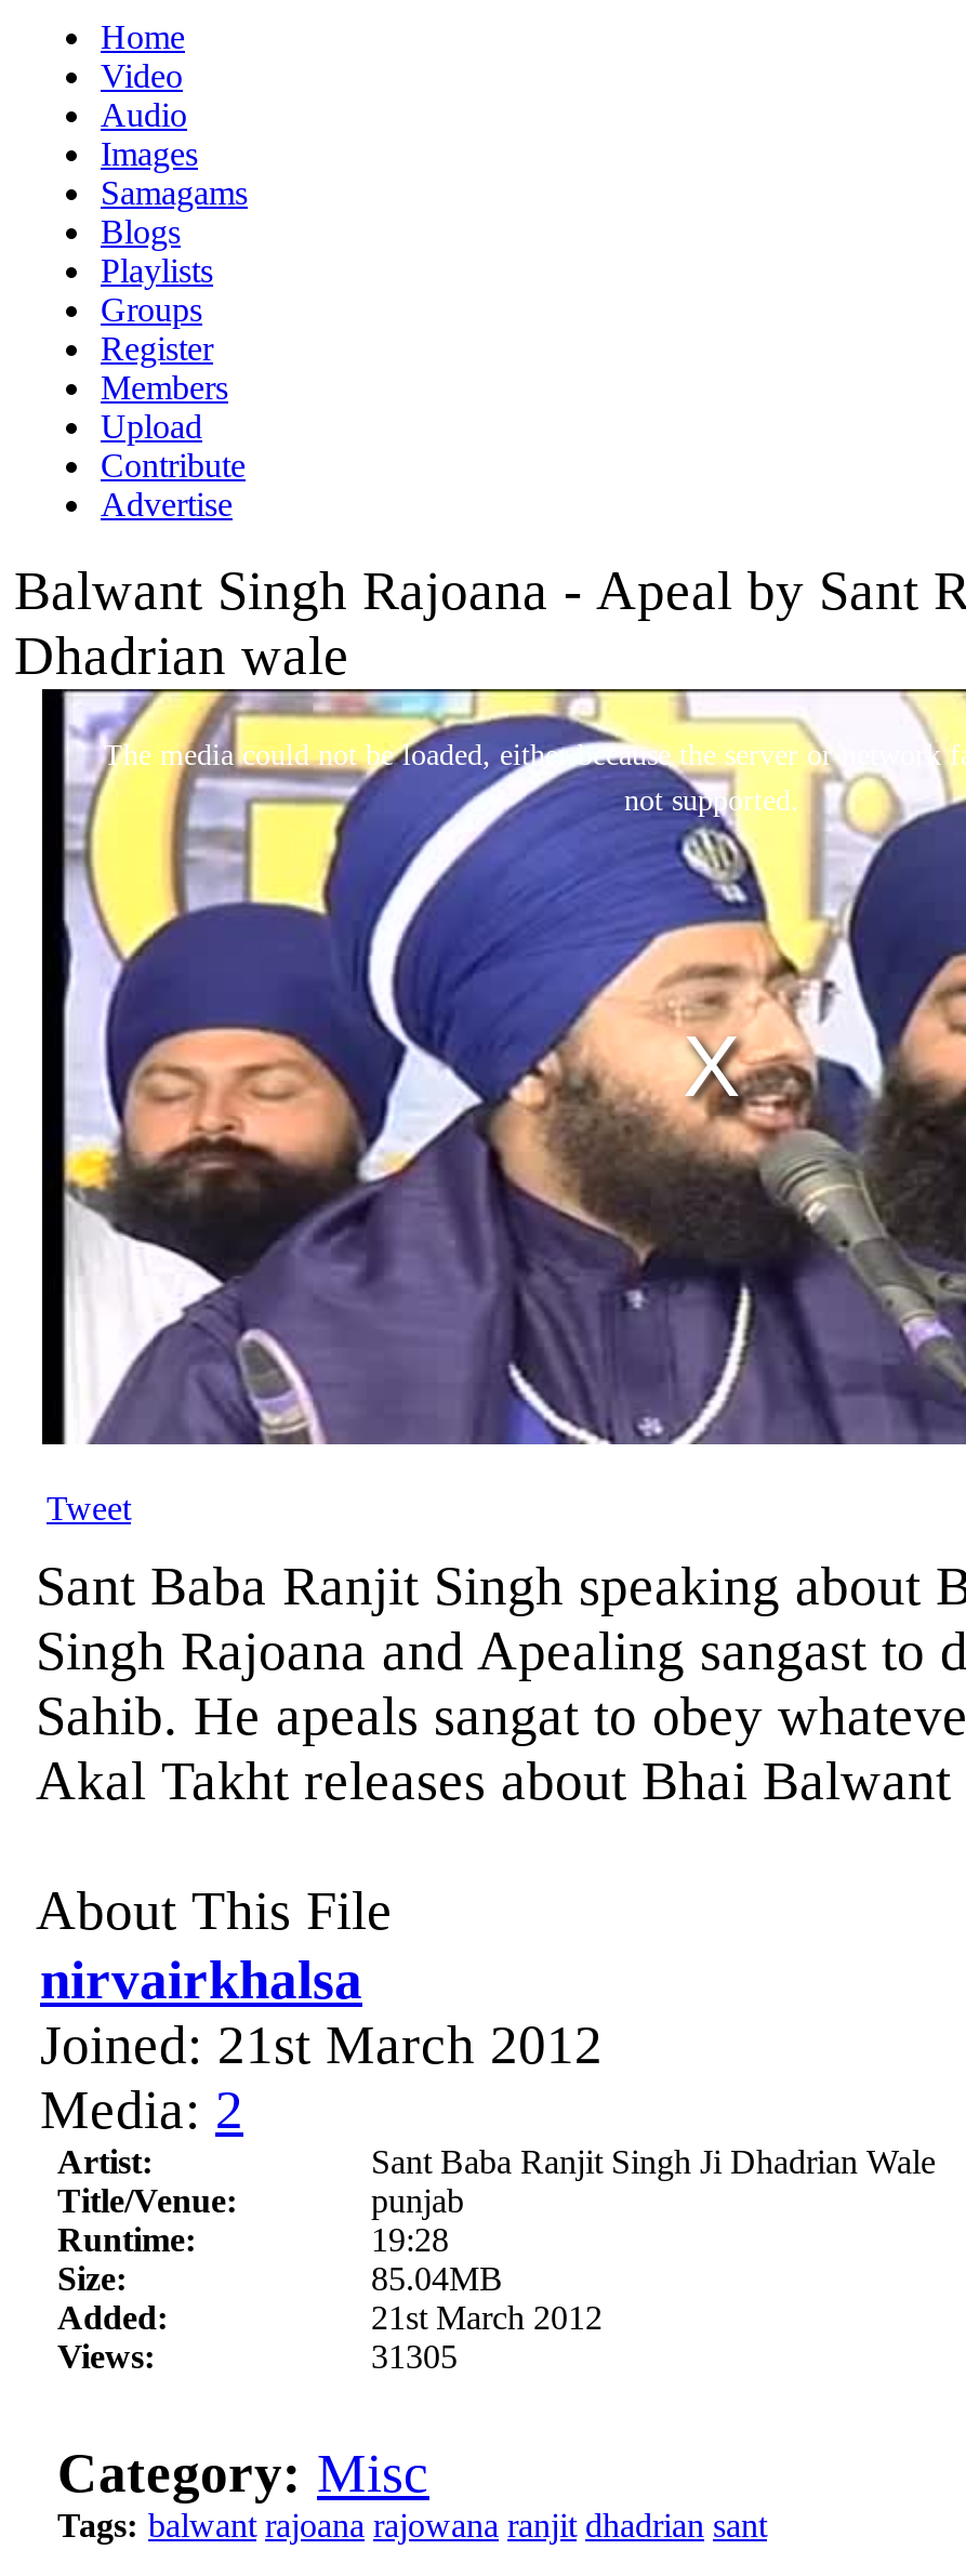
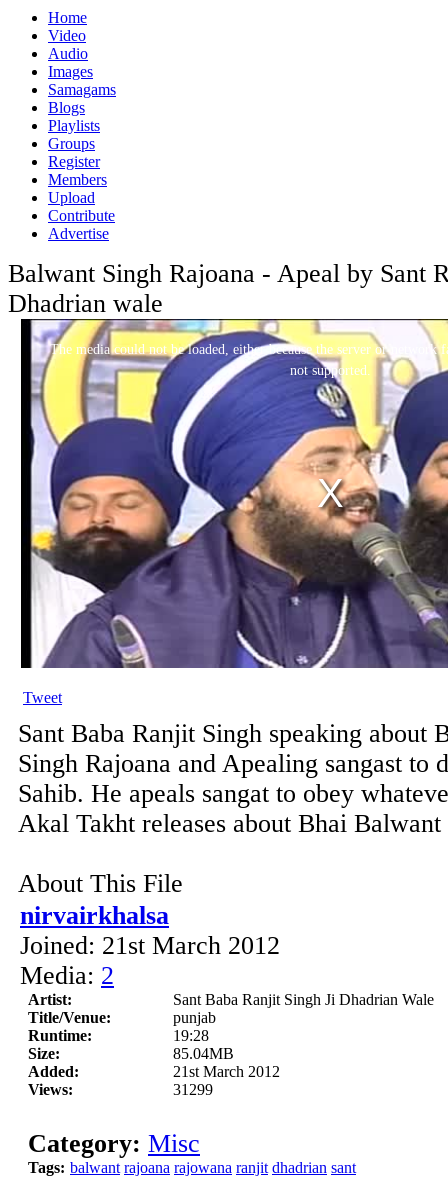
[371,2338,458,2375] 31305 -> [173,1081,213,1098] 31299

